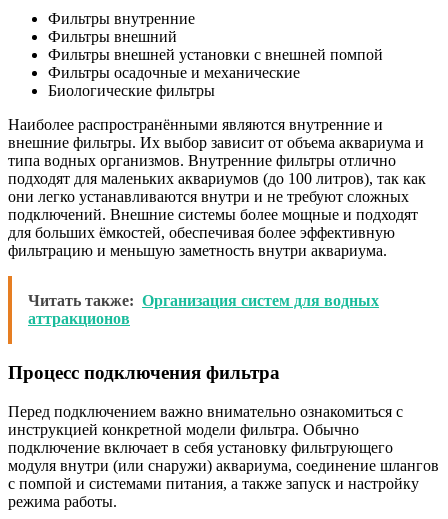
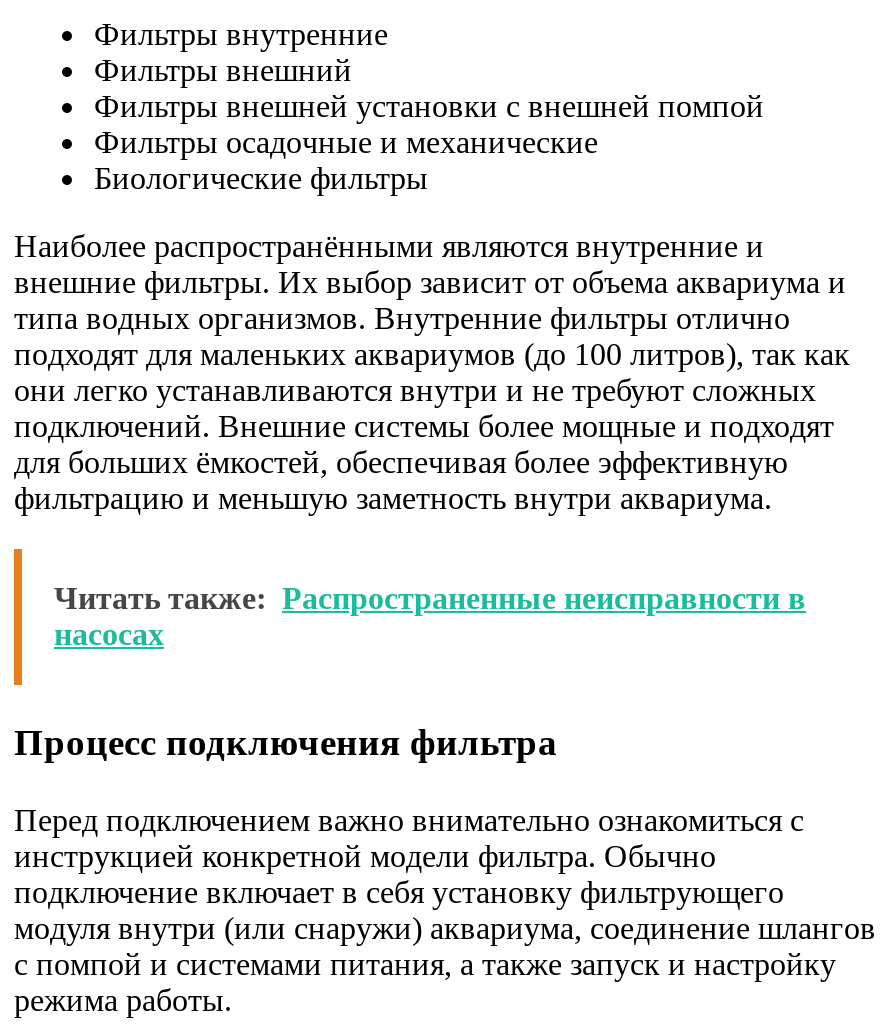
[28,291,379,326] Читать также: Организация систем для водных | аттракционов -> [54,580,806,650] Читать также: Распространенные неисправности в | насосах

